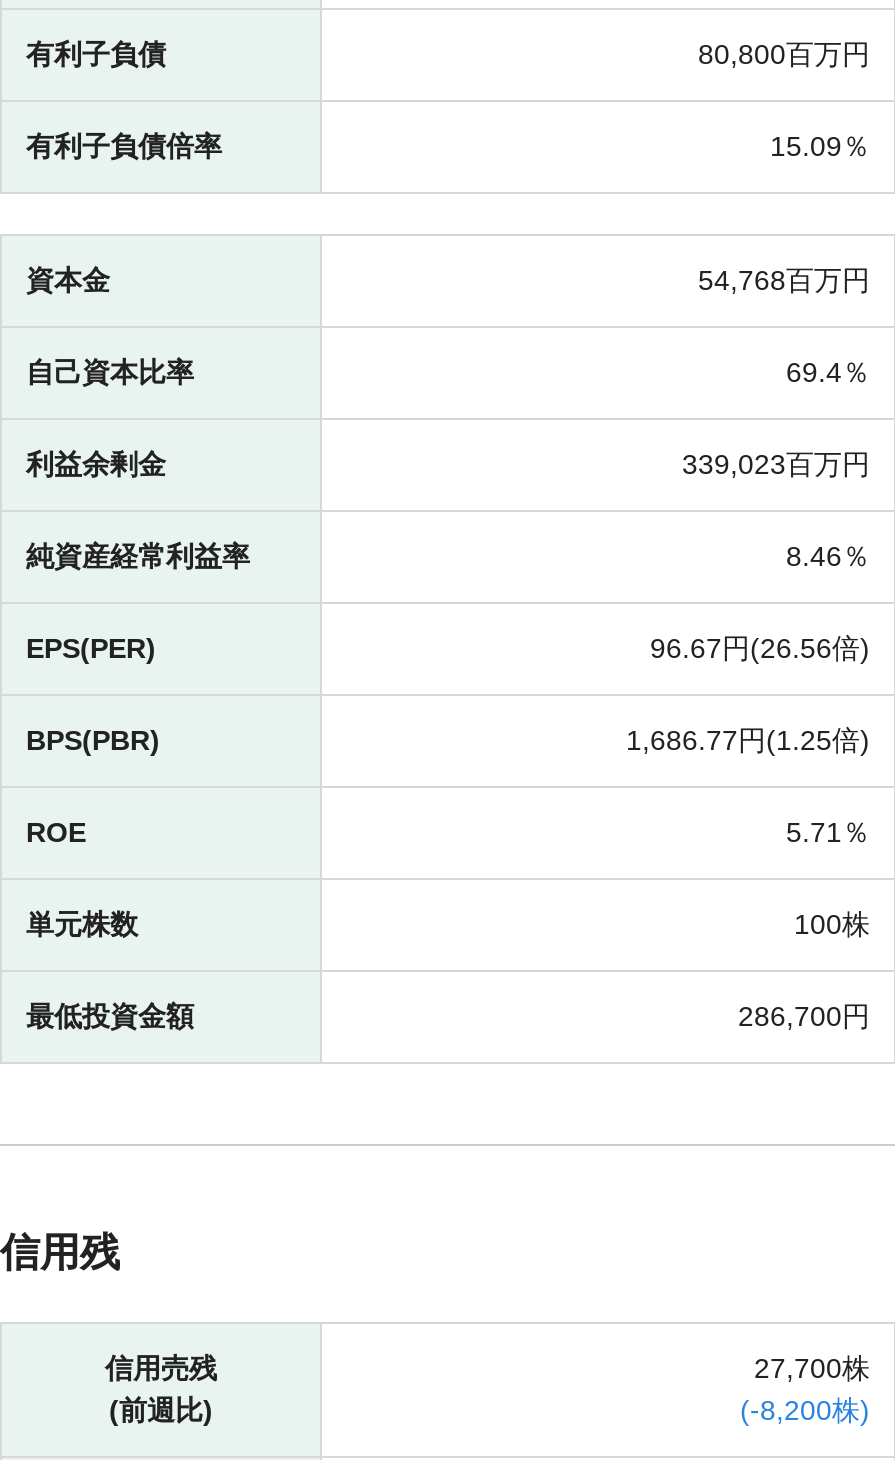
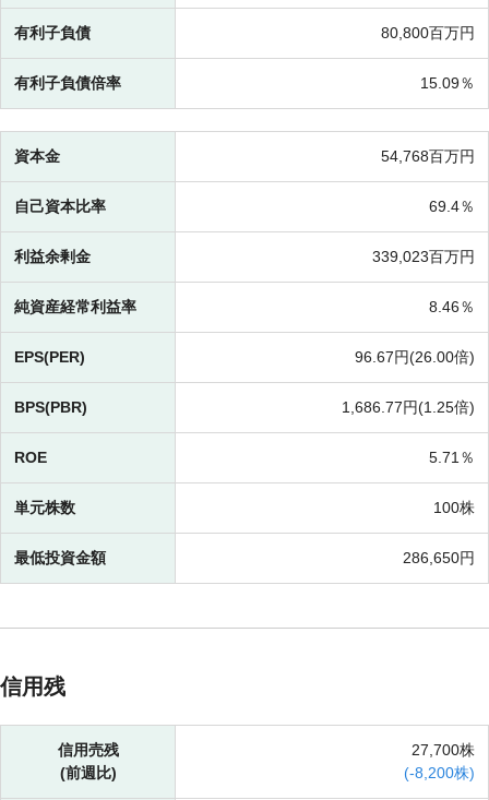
[650,633,870,665] 96.67円(26.56倍) -> [355,349,475,366] 96.67円(26.00倍)
[738,1001,870,1033] 286,700円 -> [403,549,475,567] 286,650円

